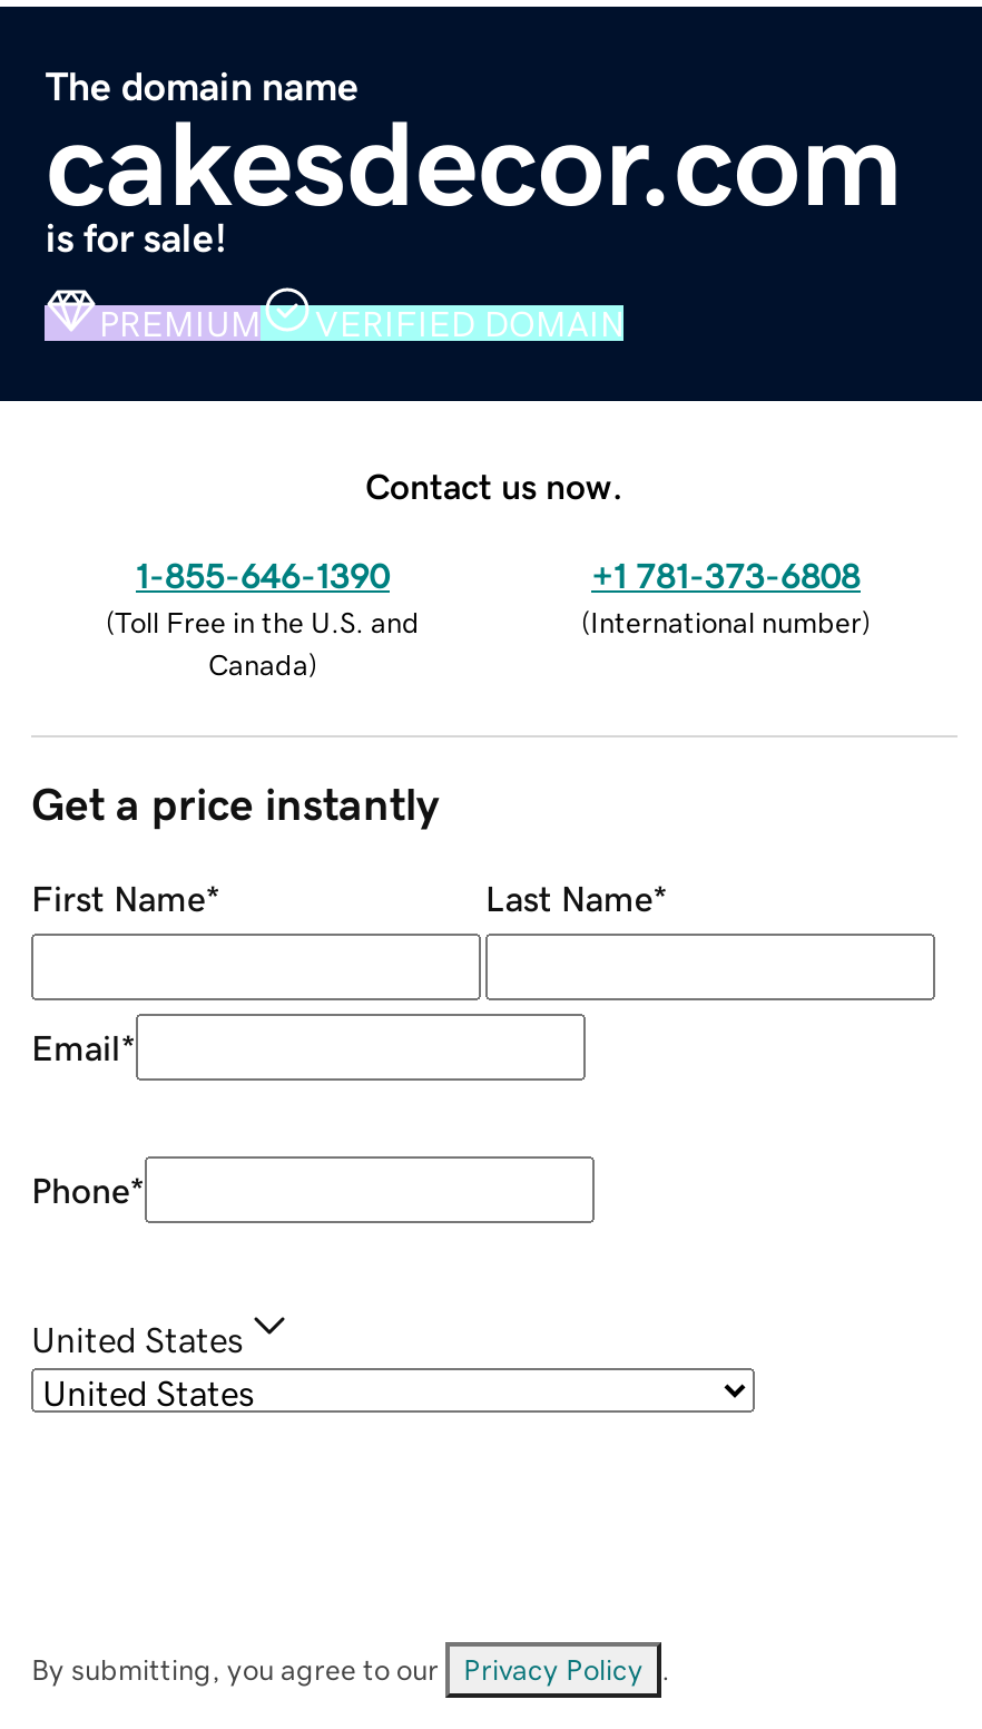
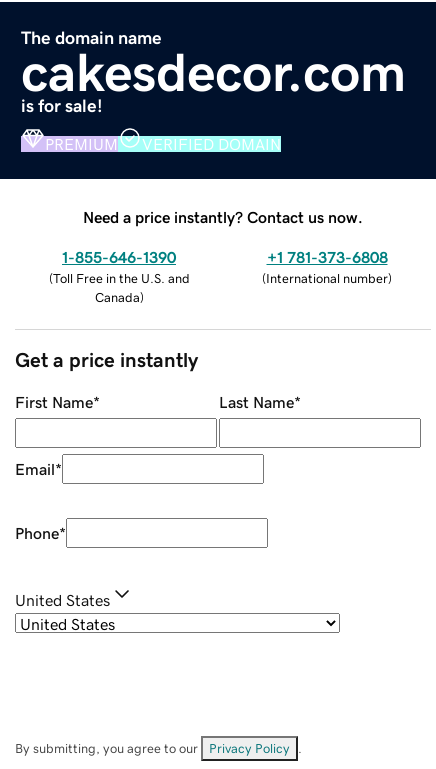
[365,467,623,503] Contact us now. -> [83,209,363,225] Need a price instantly? Contact us now.

